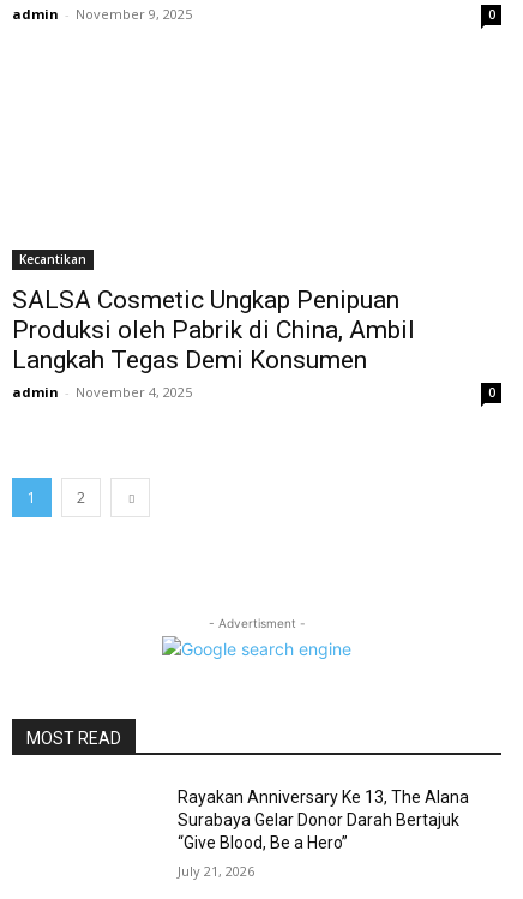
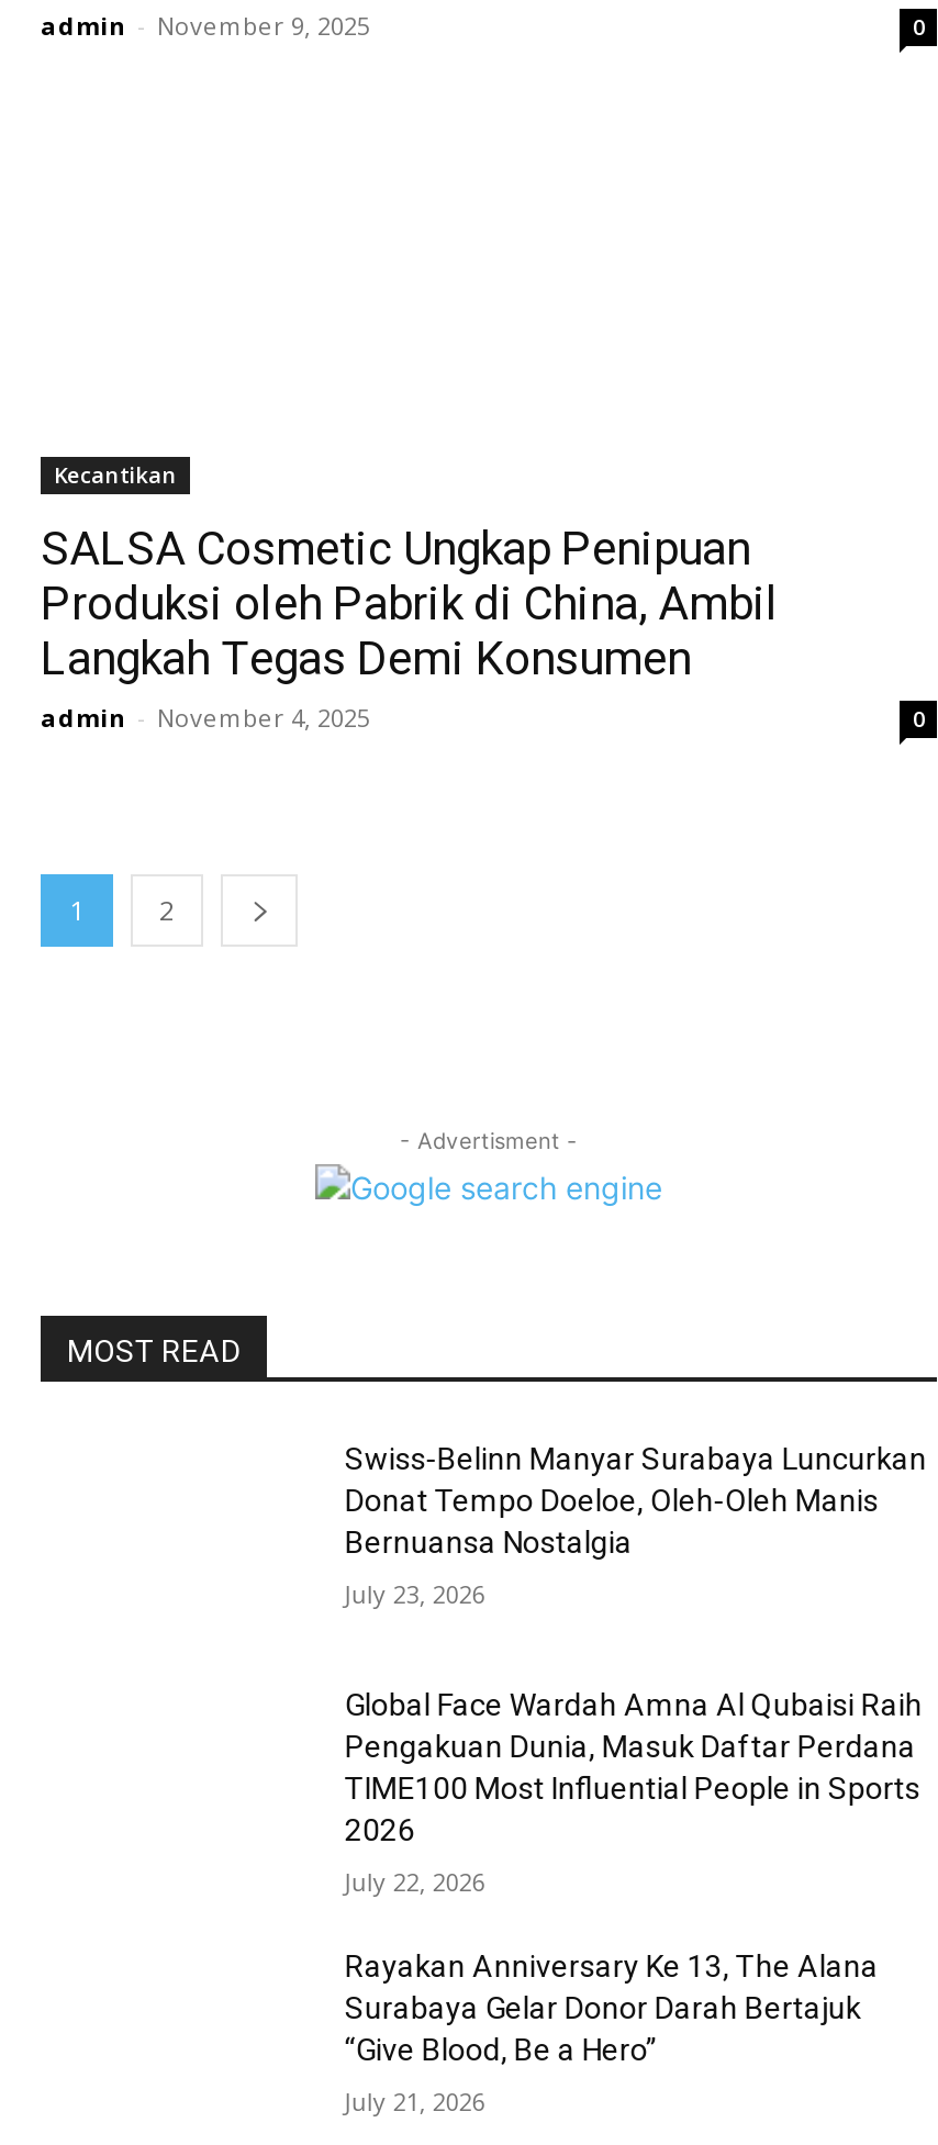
none -> [345,1441,927,1897] Swiss-Belinn Manyar Surabaya Luncurkan | Donat Tempo Doeloe, Oleh-Oleh Manis | Bernuansa Nostalgia | July 23, 2026 | Global Face Wardah Amna Al Qubaisi Raih | Pengakuan Dunia, Masuk Daftar Perdana | TIME100 Most Influential People in Sports | 2026 | July 22, 2026

